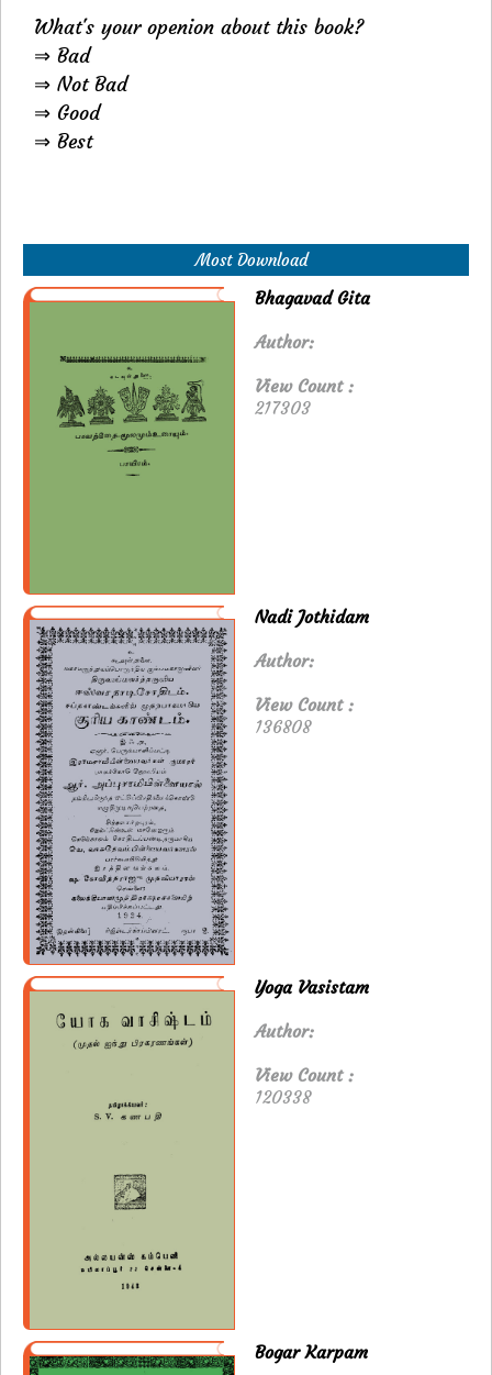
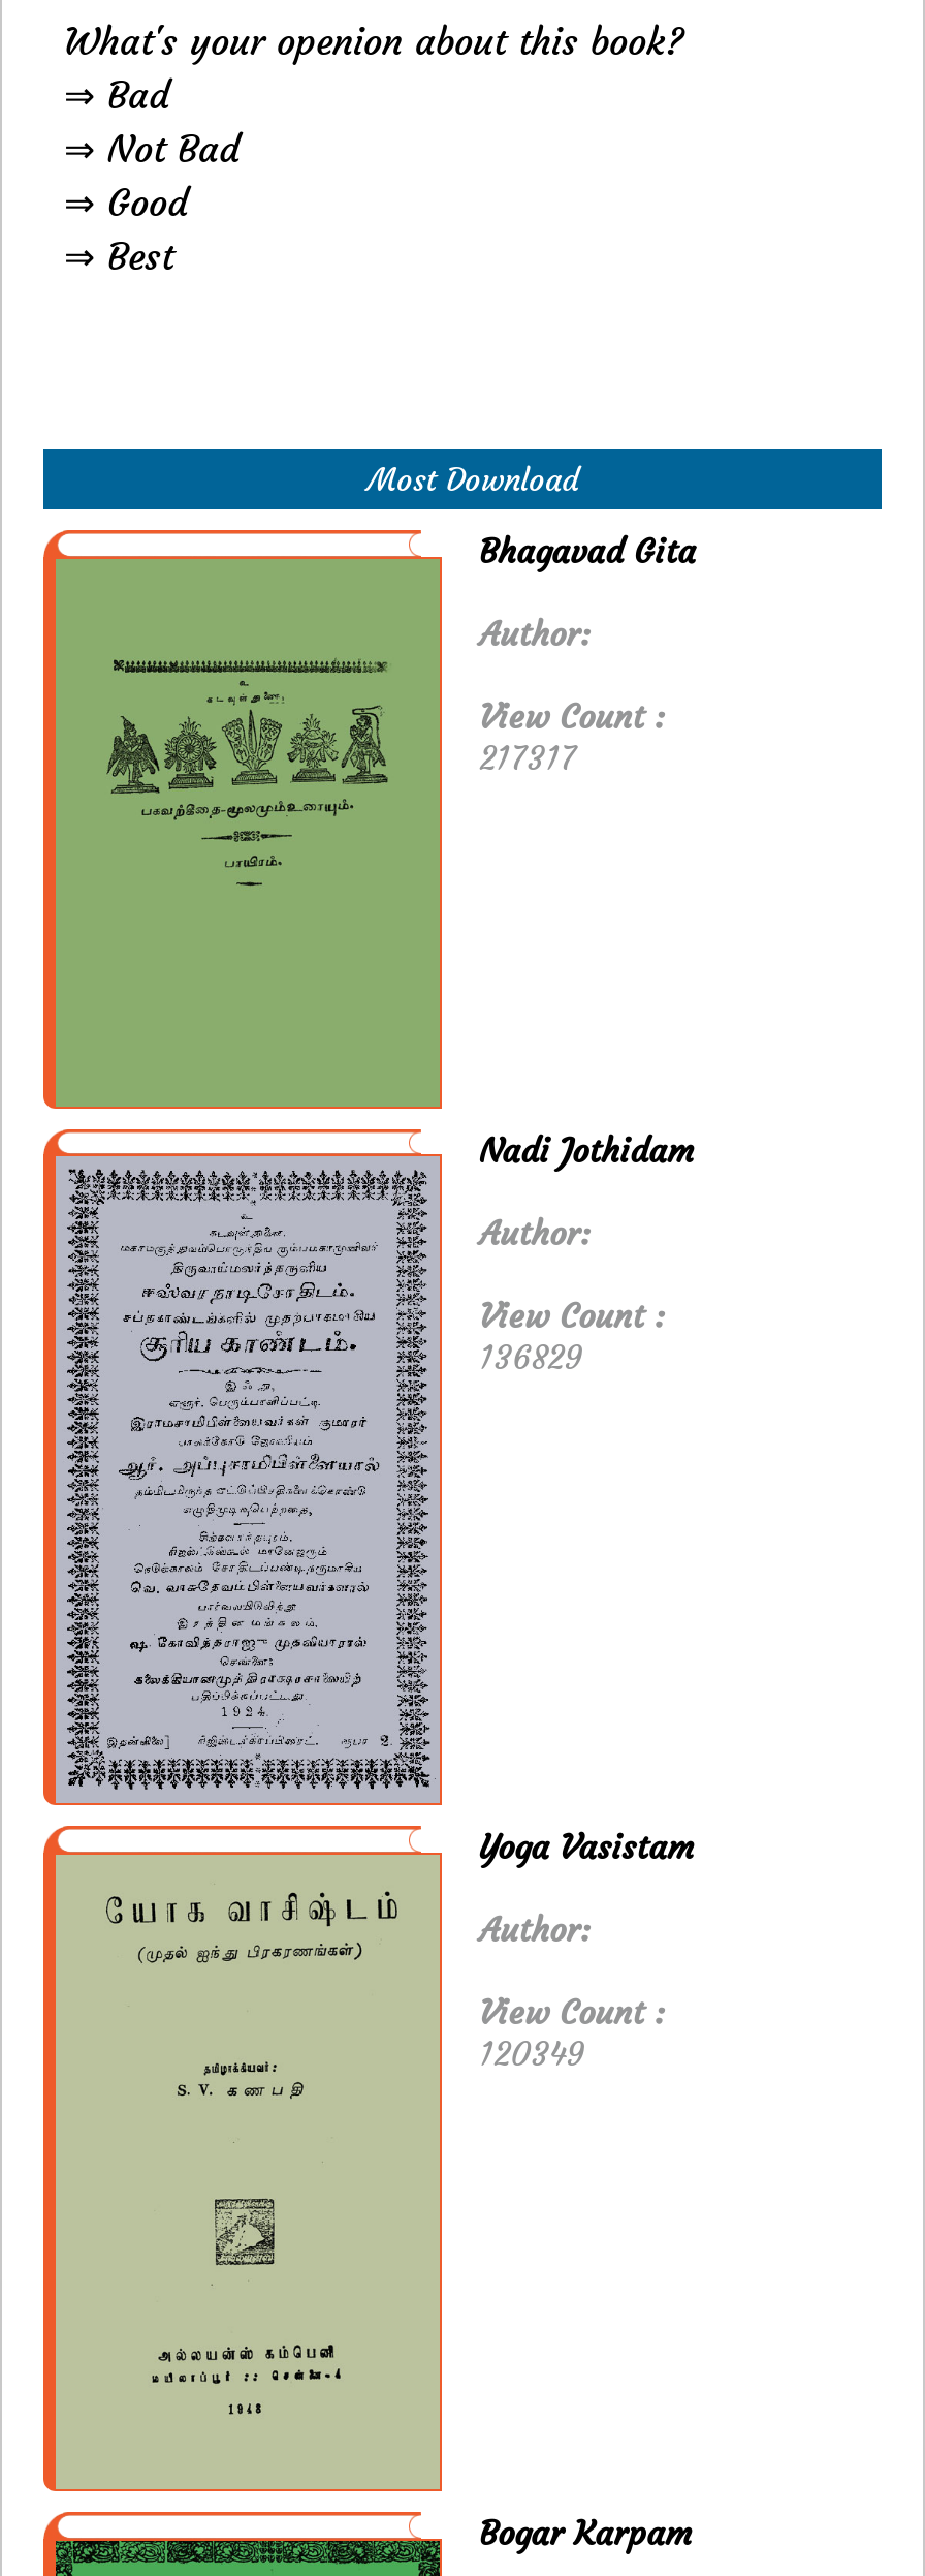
[255,397,311,419] 217303 -> [479,737,576,778] 217317
[255,716,311,738] 136808 -> [479,1336,582,1377] 136829
[255,1086,311,1108] 120338 -> [479,2033,585,2074] 120349

